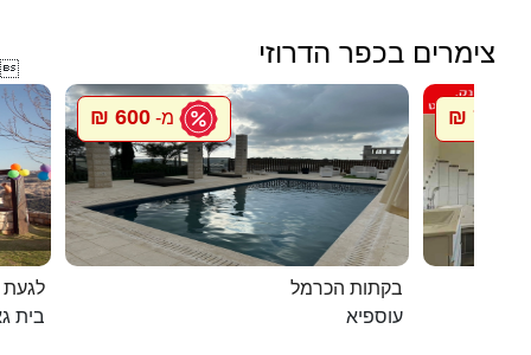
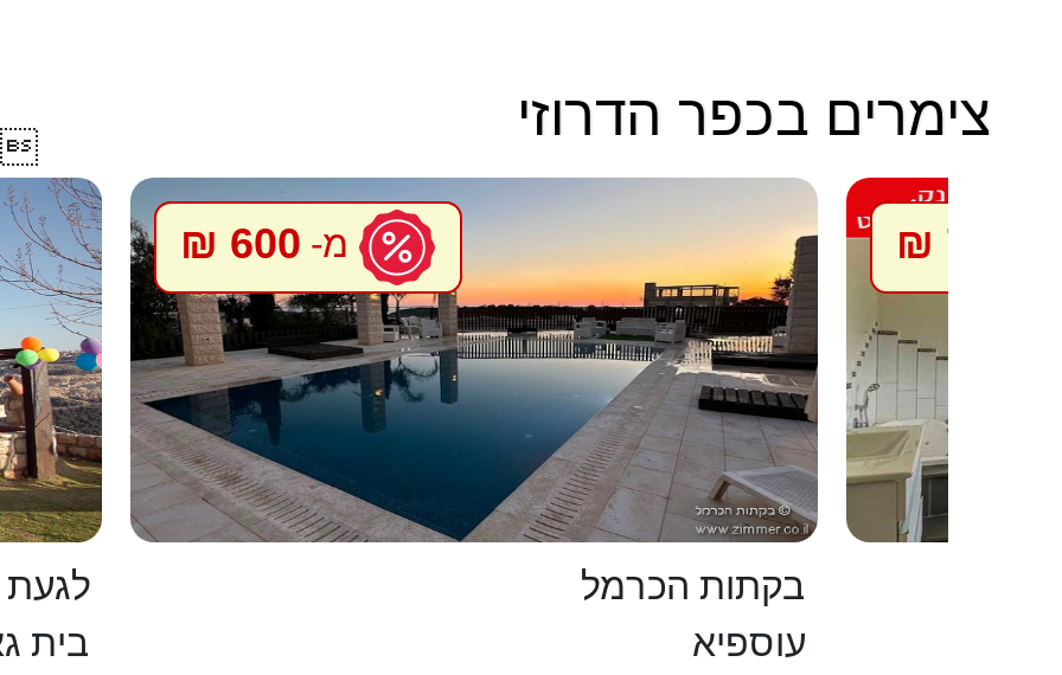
[65,84,410,266] [image] -> [130,175,820,542] [image]

